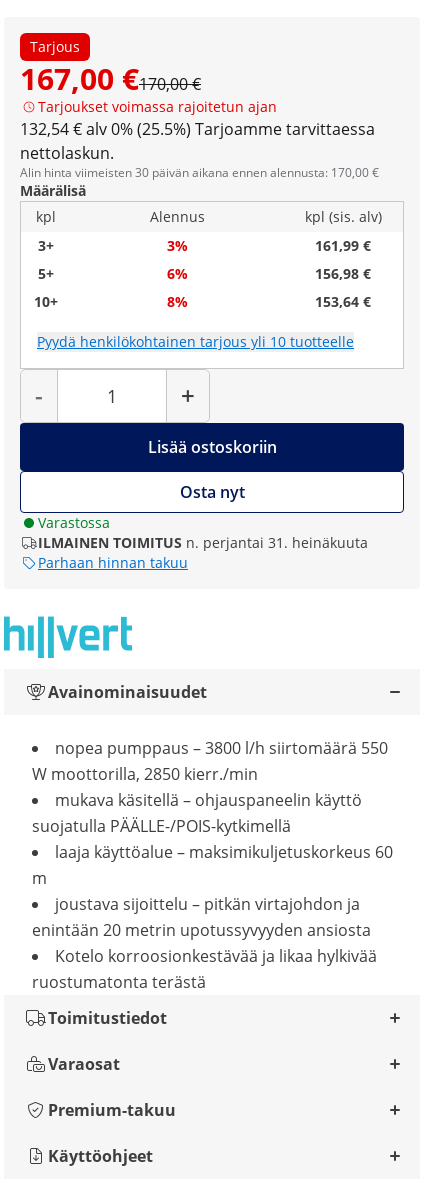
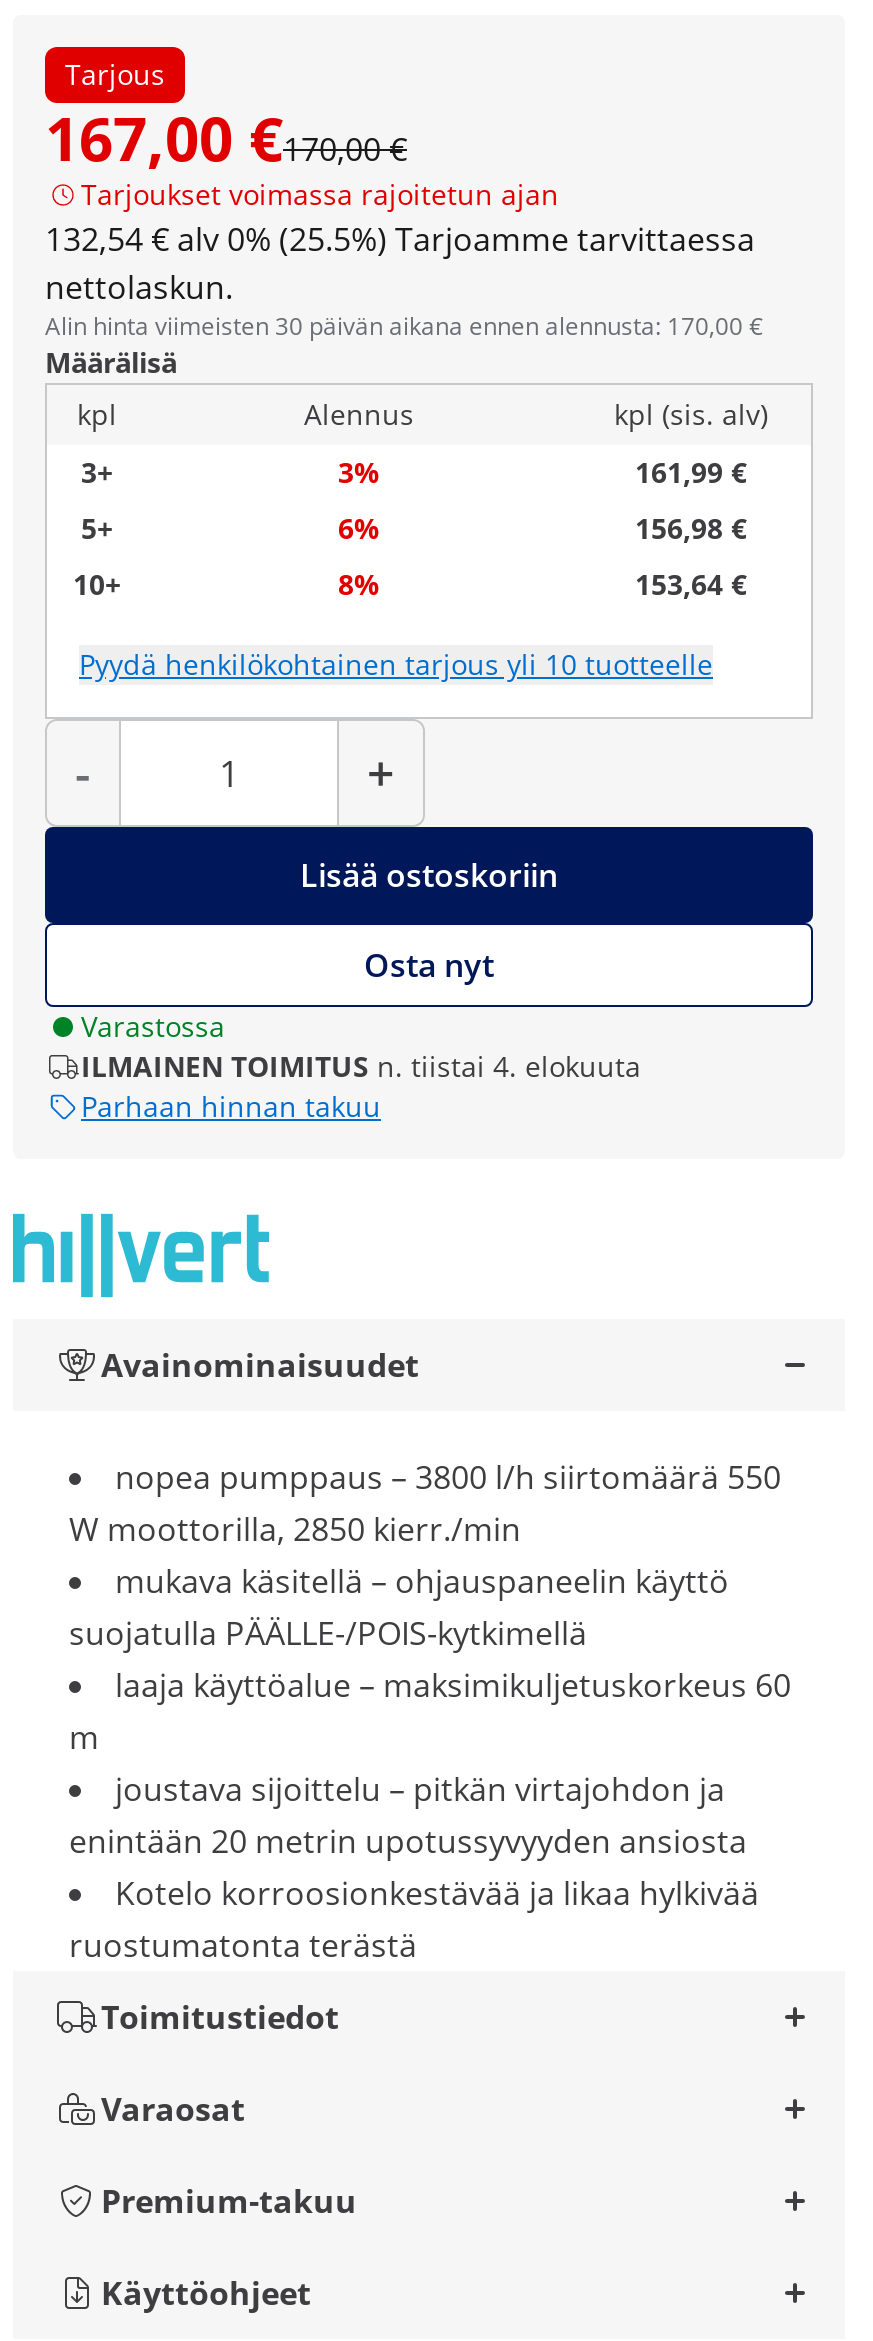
[38,533,368,552] ILMAINEN TOIMITUS n. perjantai 31. heinäkuuta -> [81,1047,641,1085] ILMAINEN TOIMITUS n. tiistai 4. elokuuta

